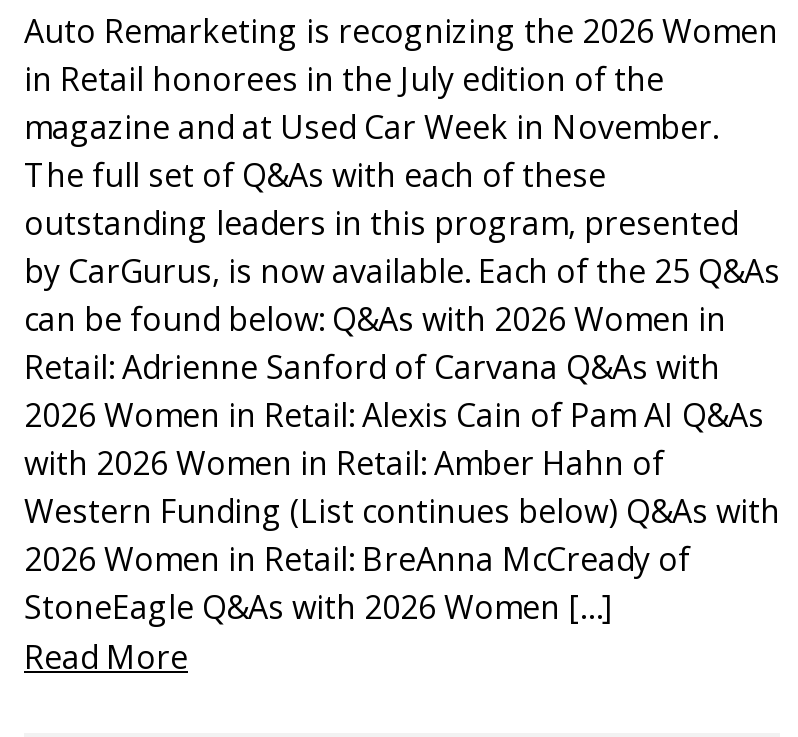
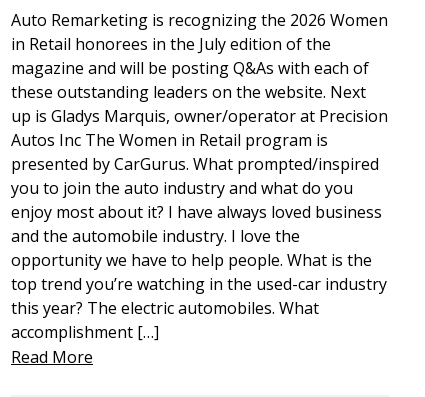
[24,104,780,628] magazine and at Used Car Week in November. | The full set of Q&As with each of these | outstanding leaders in this program, presented | by CarGurus, is now available. Each of the 25 Q&As | can be found below: Q&As with 2026 Women in | Retail: Adrienne Sanford of Carvana Q&As with | 2026 Women in Retail: Alexis Cain of Pam AI Q&As | with 2026 Women in Retail: Amber Hahn of | Western Funding (List continues below) Q&As with | 2026 Women in Retail: BreAnna McCready of | StoneEagle Q&As with 2026 Women […] -> [11,57,388,343] magazine and will be posting Q&As with each of | these outstanding leaders on the website. Next | up is Gladys Marquis, owner/operator at Precision | Autos Inc The Women in Retail program is | presented by CarGurus. What prompted/inspired | you to join the auto industry and what do you | enjoy most about it? I have always loved business | and the automobile industry. I love the | opportunity we have to help people. What is the | top trend you’re watching in the used-car industry | this year? The electric automobiles. What | accomplishment […]

